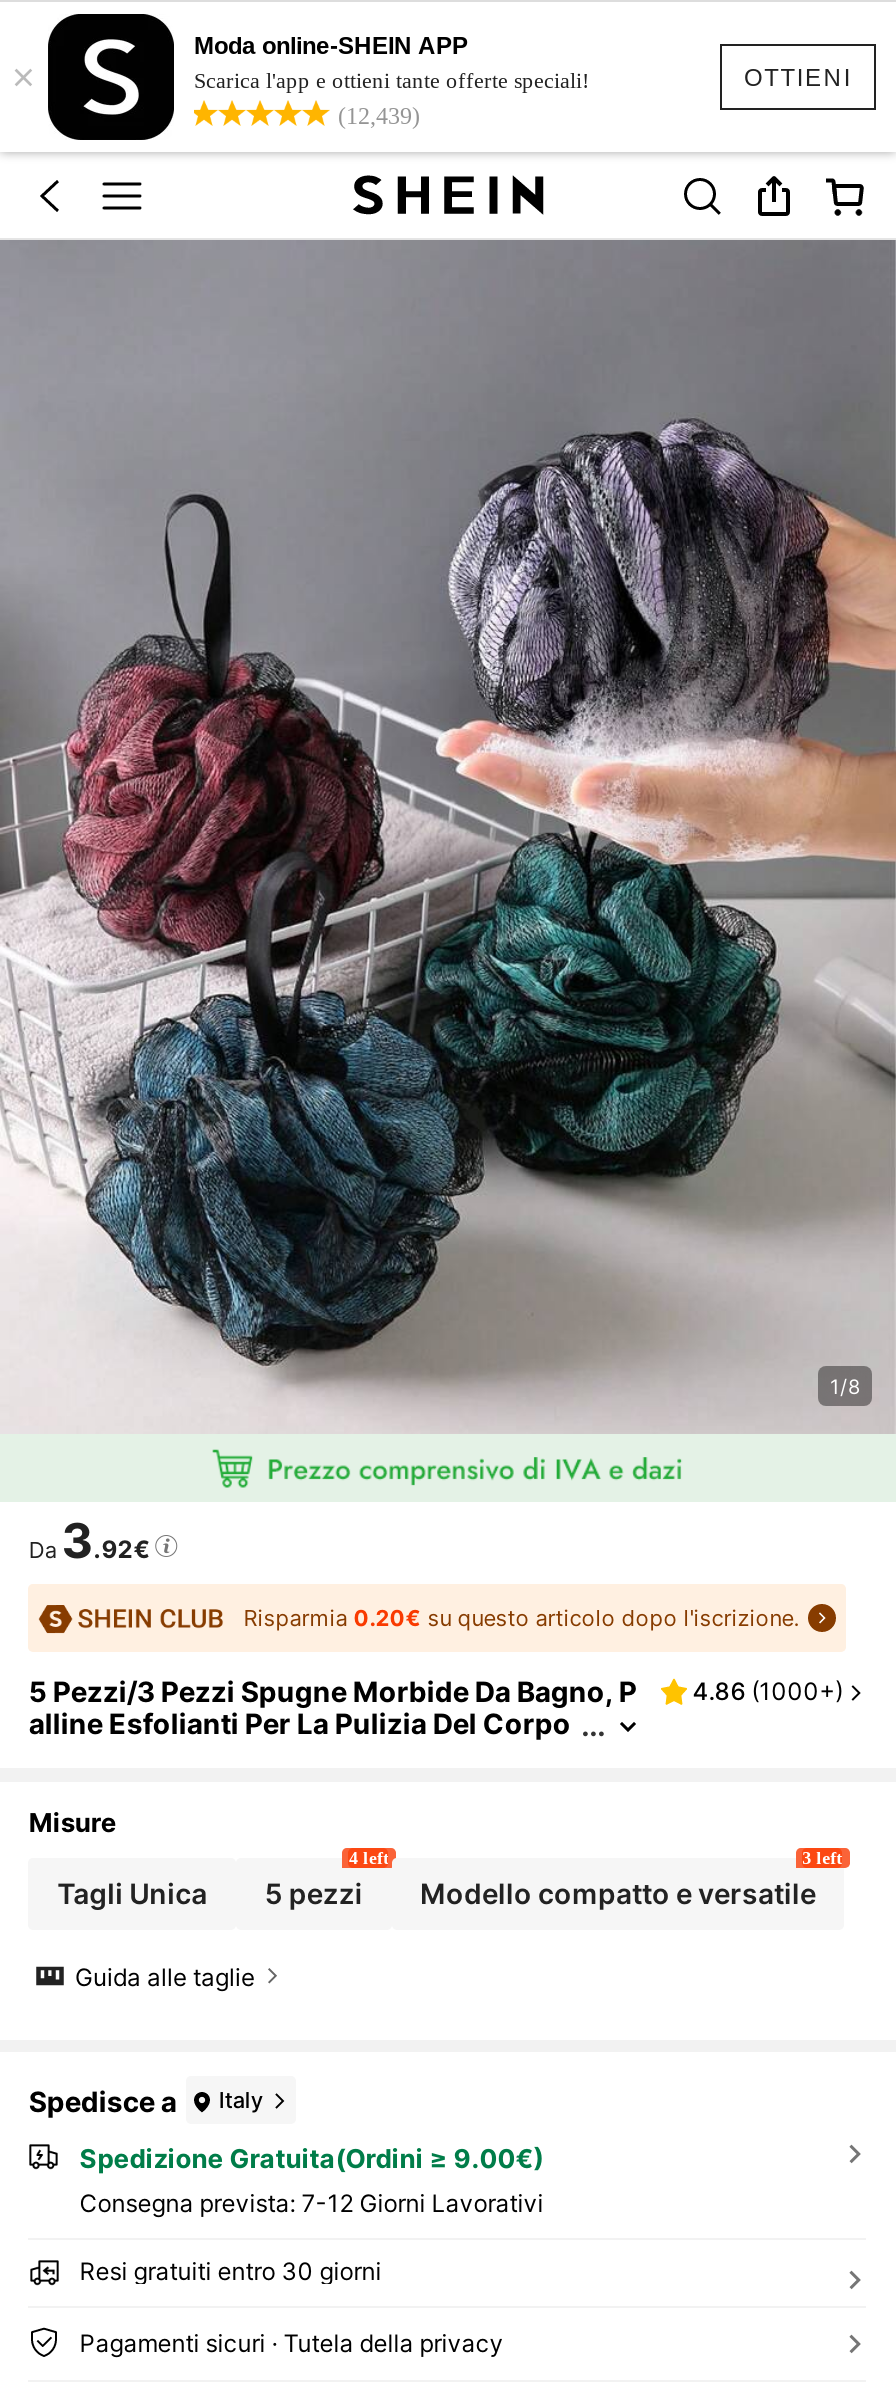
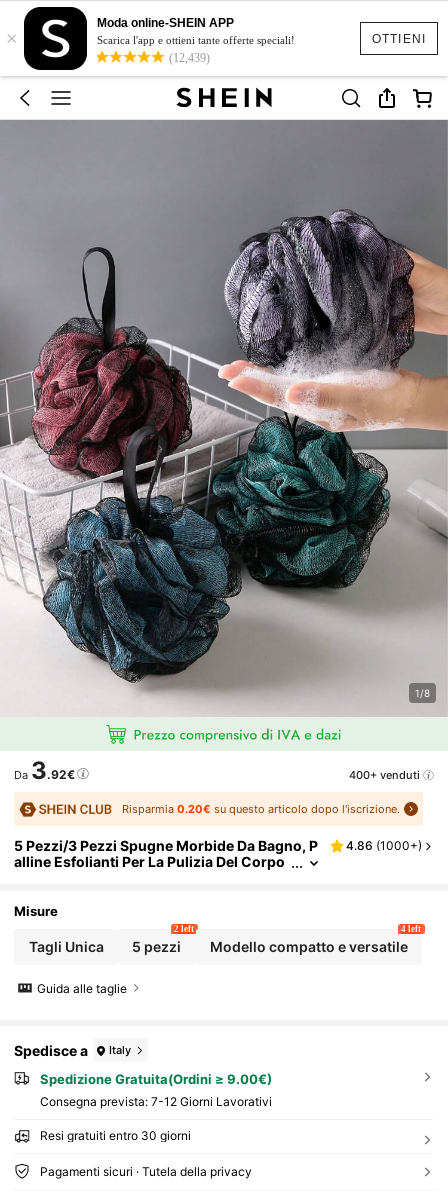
none -> [349,768,420,782] 400+ venduti
[349,1847,389,1867] 4 left -> [174,923,194,933] 2 left
[802,1847,842,1867] 3 left -> [401,923,421,933] 4 left

